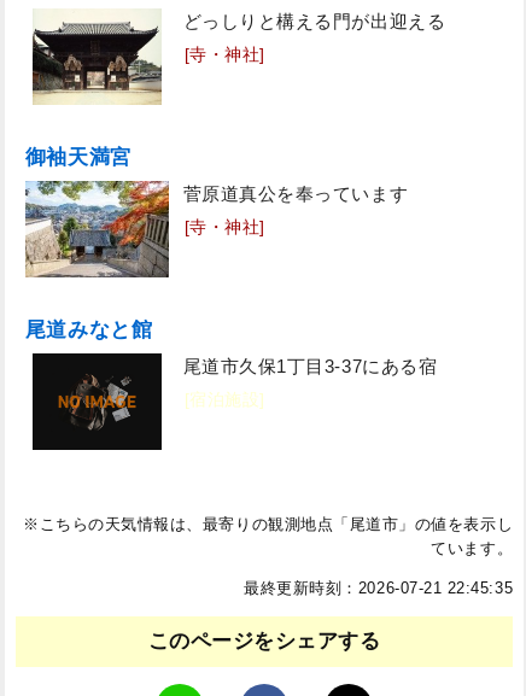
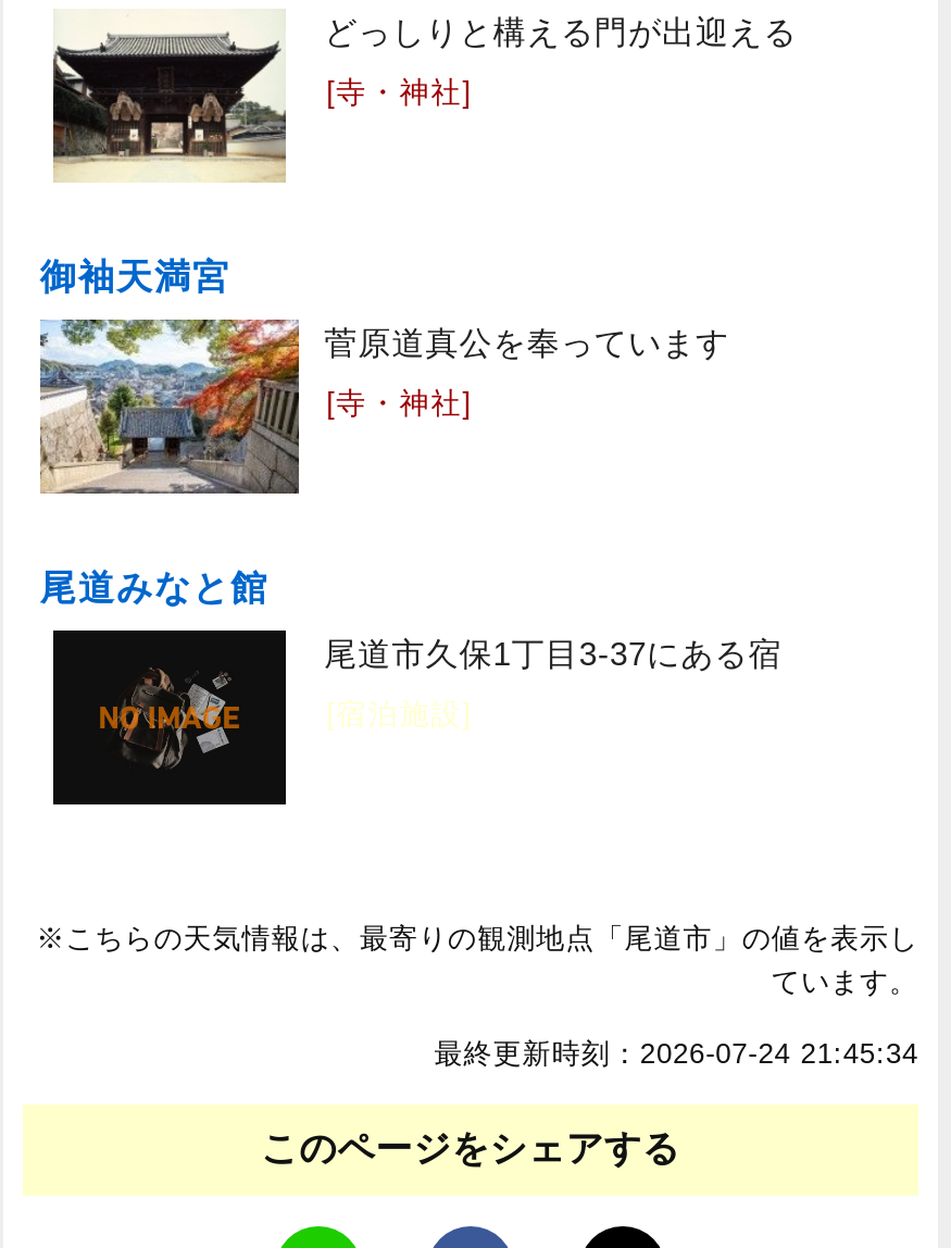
[244,579,513,597] 最終更新時刻：2026-07-21 22:45:35 -> [434,1036,919,1069] 最終更新時刻：2026-07-24 21:45:34

